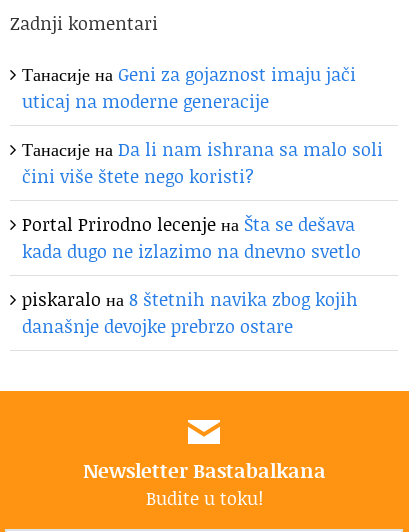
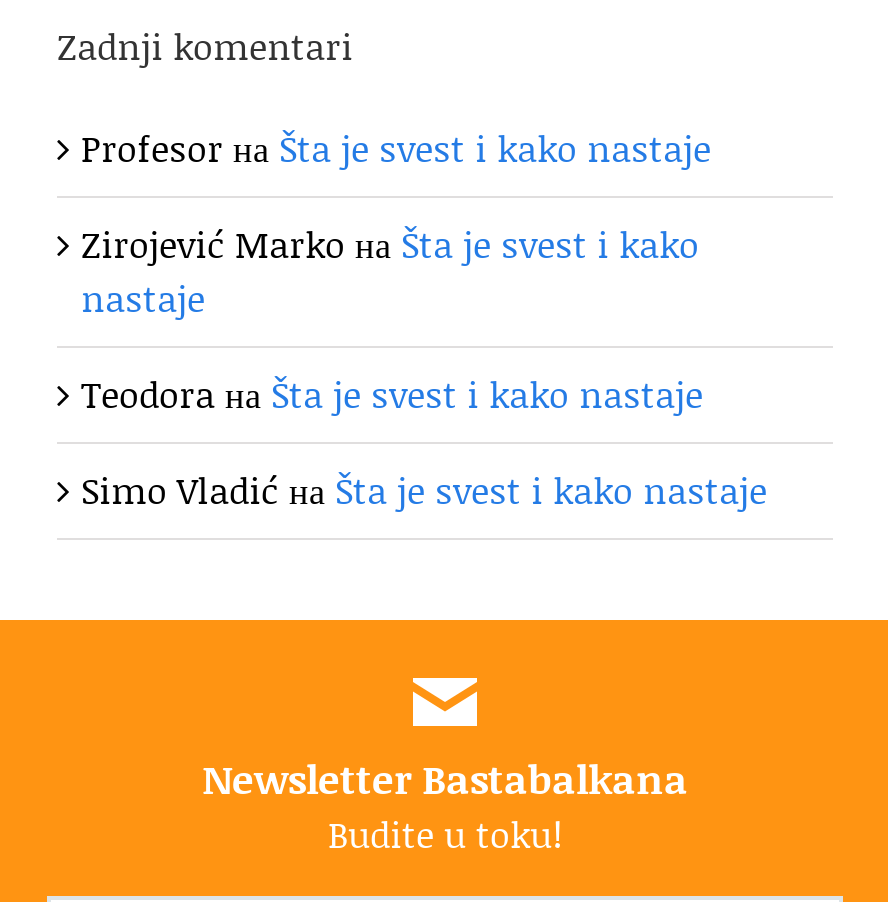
[22,61,356,114] Танасије на Geni za gojaznost imaju jači | uticaj na moderne generacije -> [81,122,711,174] Profesor на Šta je svest i kako nastaje
[22,136,383,189] Танасије на Da li nam ishrana sa malo soli | čini više štete nego koristi? -> [81,218,699,324] Zirojević Marko на Šta je svest i kako | nastaje
[22,211,361,264] Portal Prirodno lecenje на Šta se dešava | kada dugo ne izlazimo na dnevno svetlo -> [81,368,703,420] Teodora на Šta je svest i kako nastaje
[22,286,358,339] piskaralo на 8 štetnih navika zbog kojih | današnje devojke prebrzo ostare -> [81,464,767,516] Simo Vladić на Šta je svest i kako nastaje

